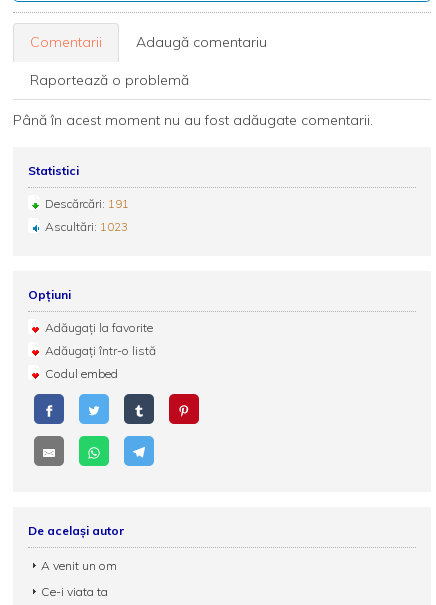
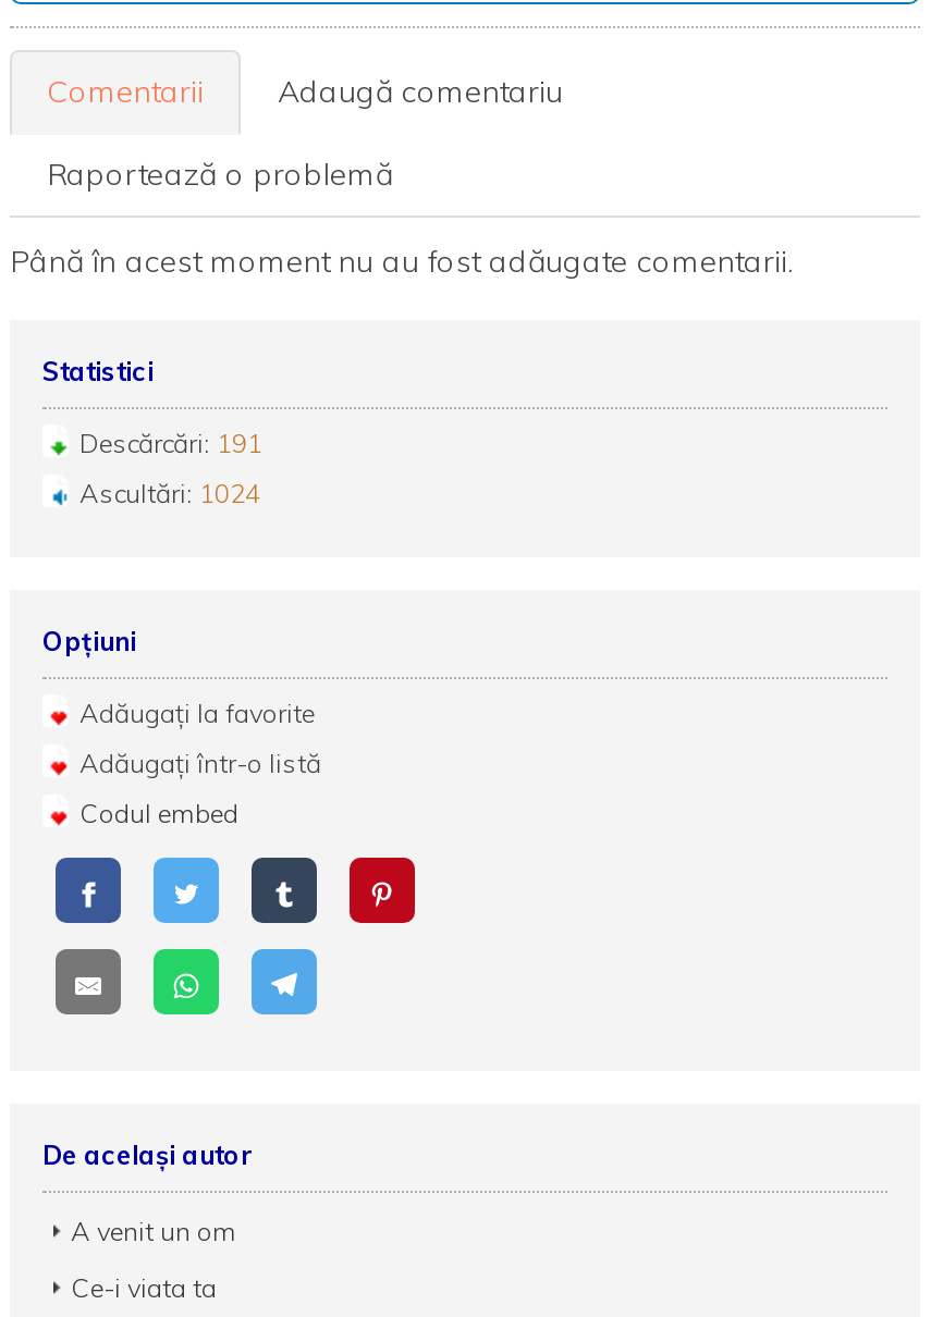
[45,219,128,234] Ascultări: 1023 -> [79,477,260,509] Ascultări: 1024

